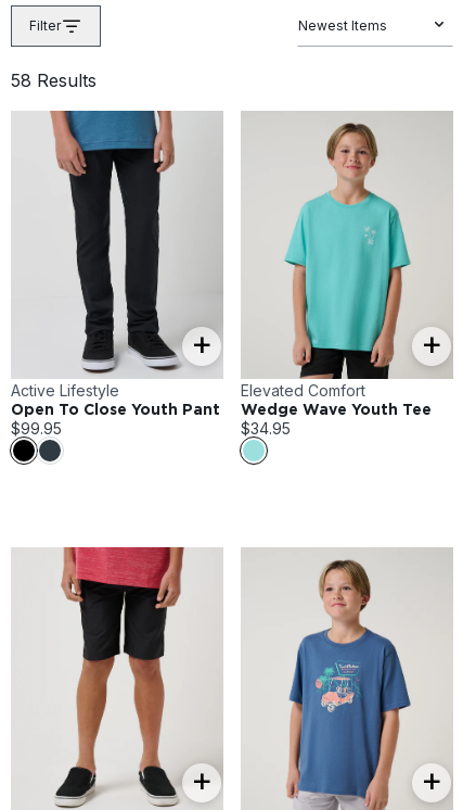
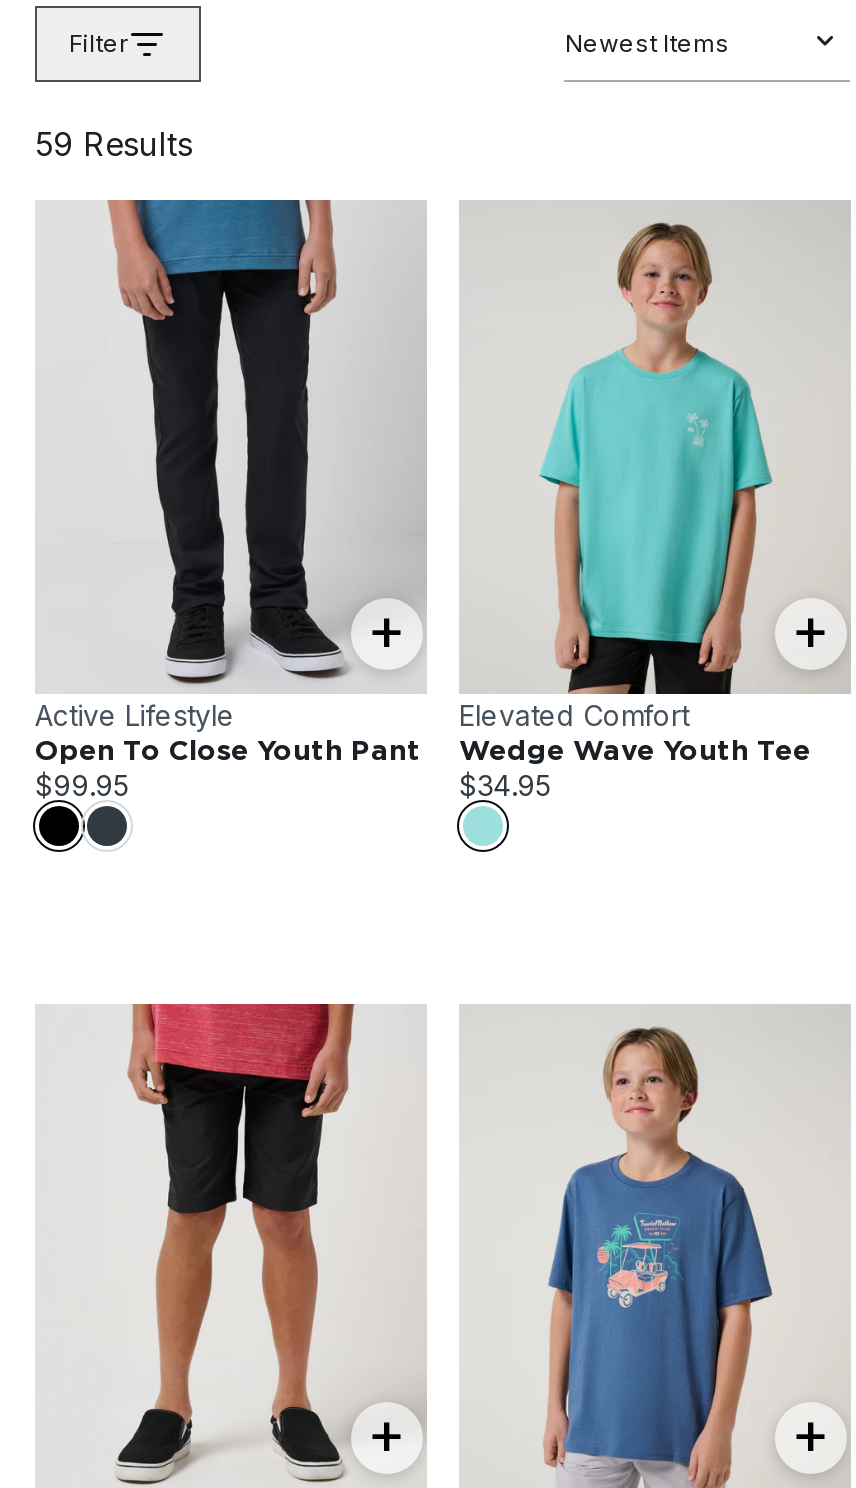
[11,69,97,91] 58 Results -> [35,124,193,164] 59 Results

